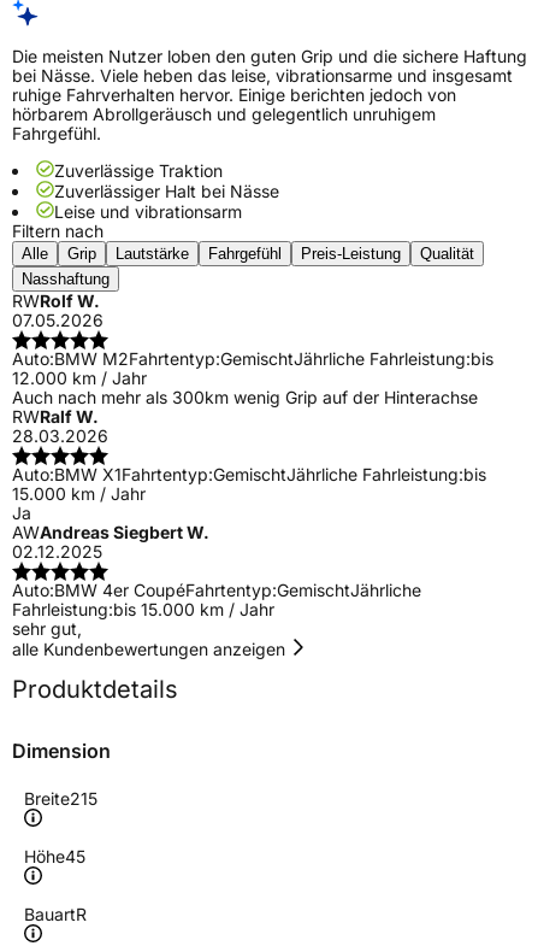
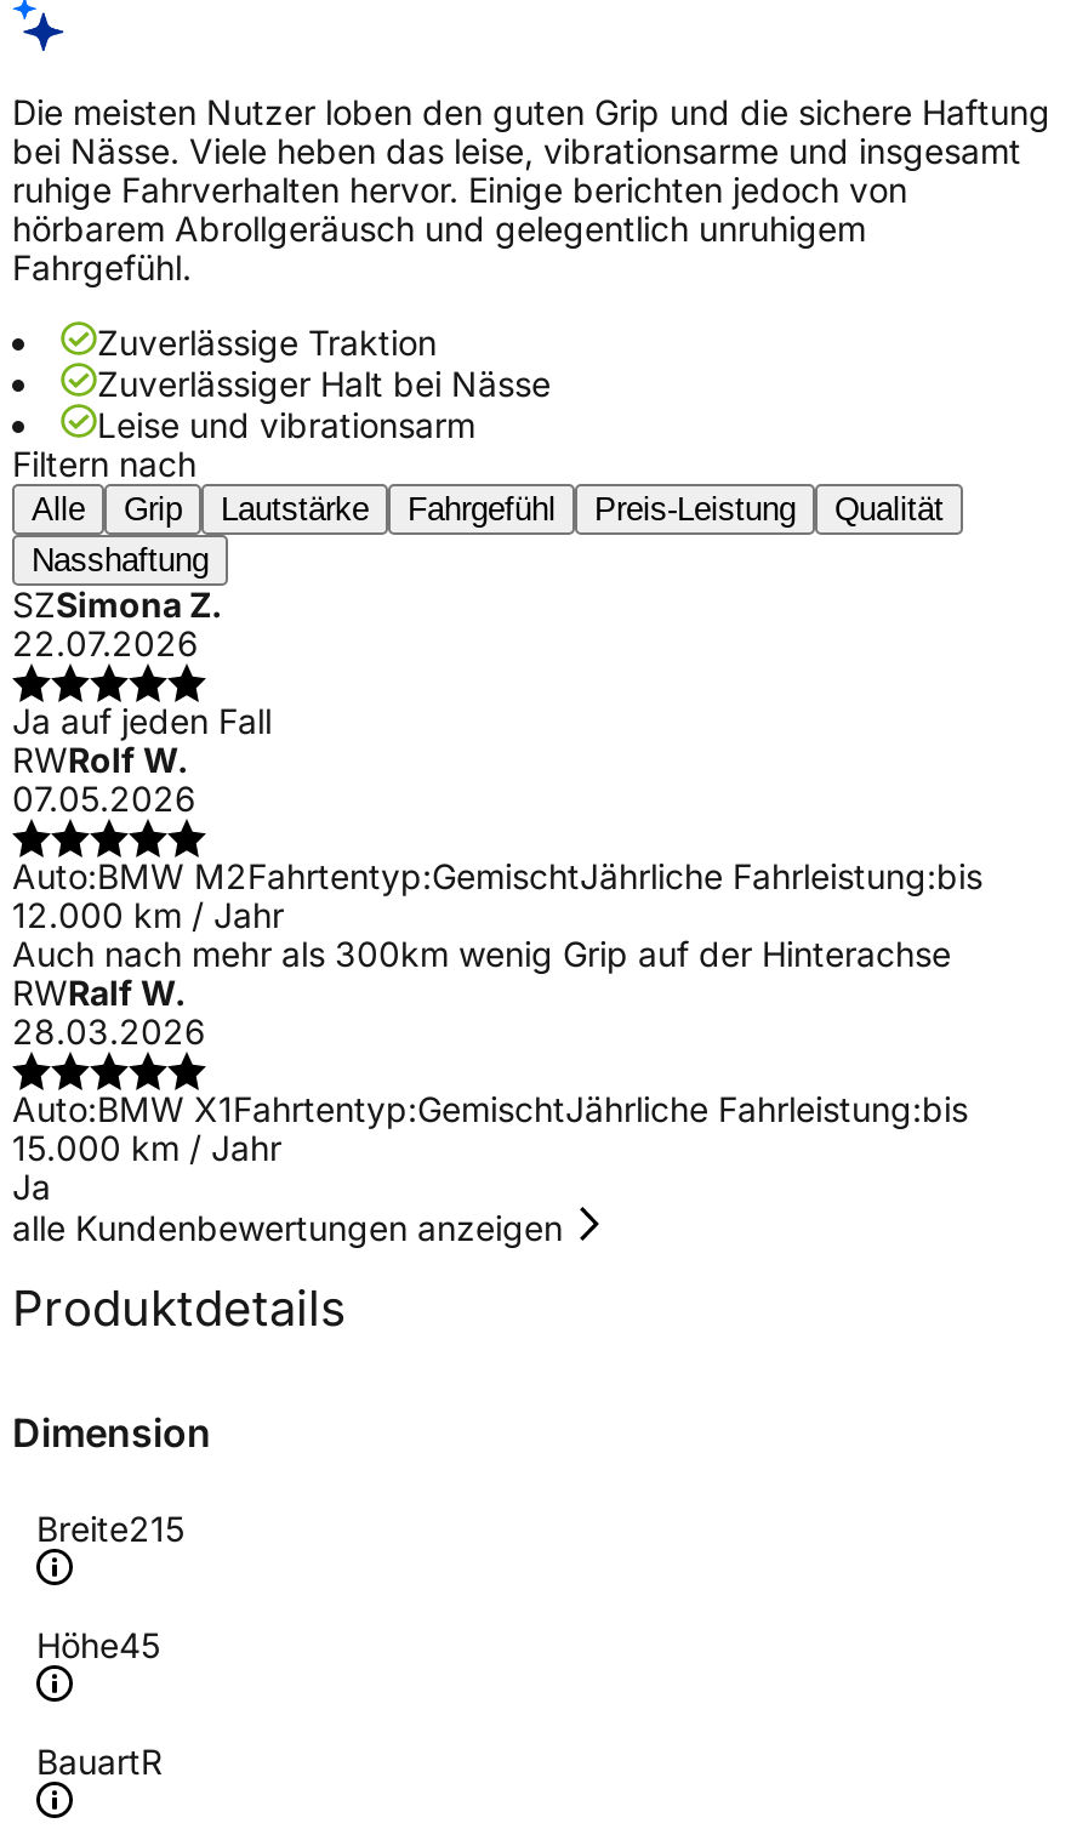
none -> [12,585,272,742] SZSimona Z. | 22.07.2026 | Ja auf jeden Fall
moved [12,290,493,523] -> [12,740,982,1208]: RWRolf W. | 07.05.2026 | Auto:BMW M2Fahrtentyp:GemischtJährliche Fahrleistung:bis | ... | 15.000 km / Jahr | Ja
[12,522,421,639] AWAndreas Siegbert W. | 02.12.2025 | Auto:BMW 4er CoupéFahrtentyp:GemischtJährliche | Fahrleistung:bis 15.000 km / Jahr | sehr gut, -> none

